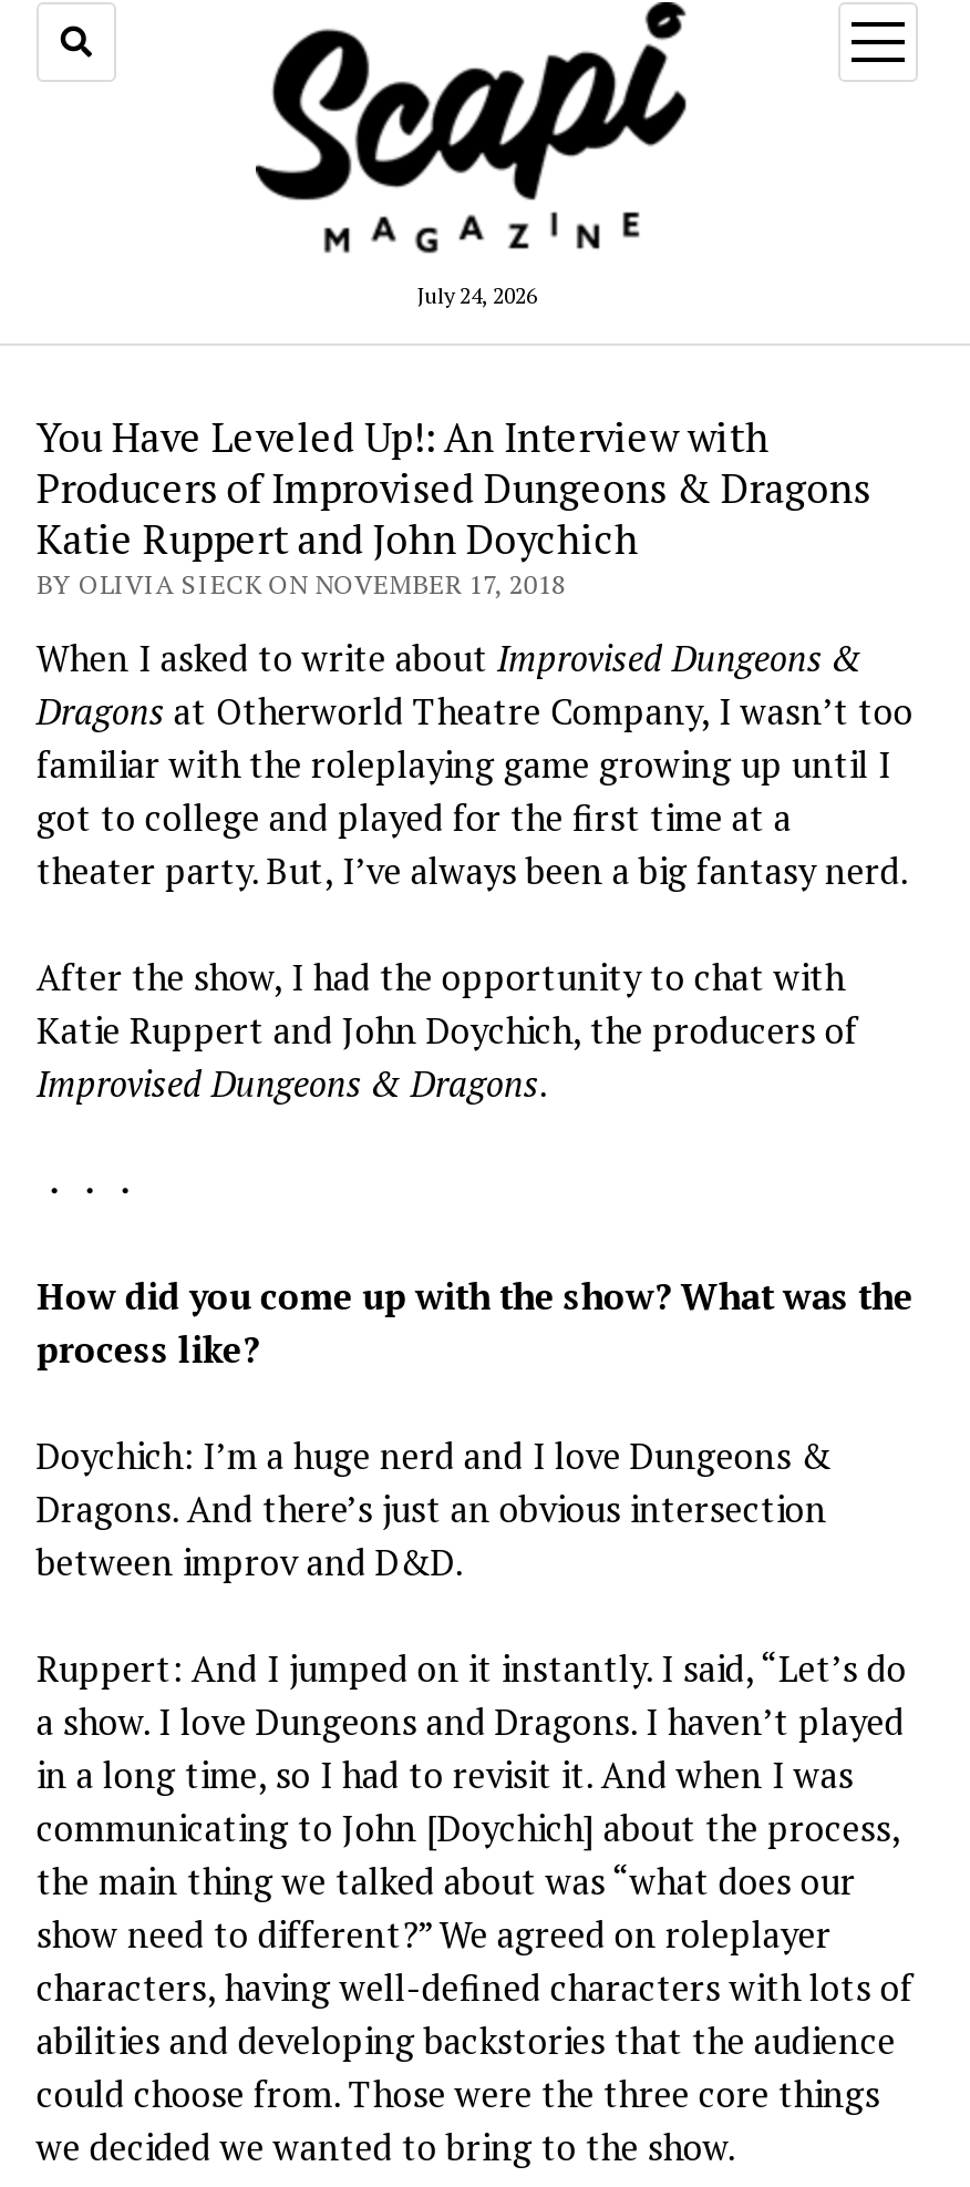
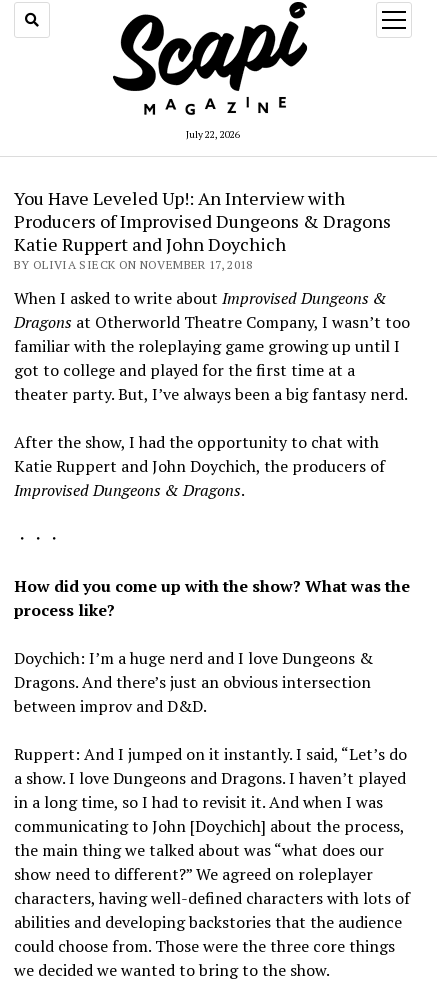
[417,281,537,310] July 24, 2026 -> [186,128,240,141] July 22, 2026

